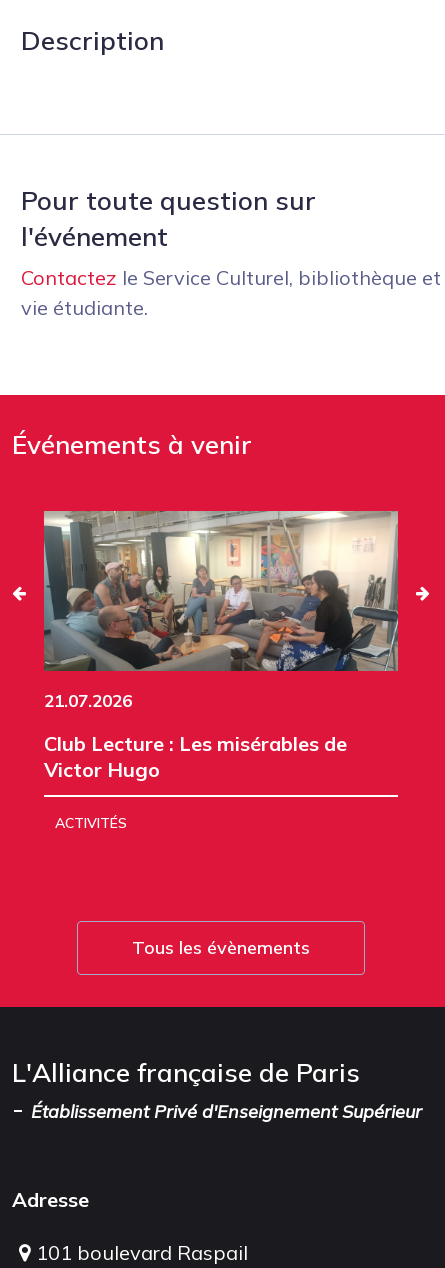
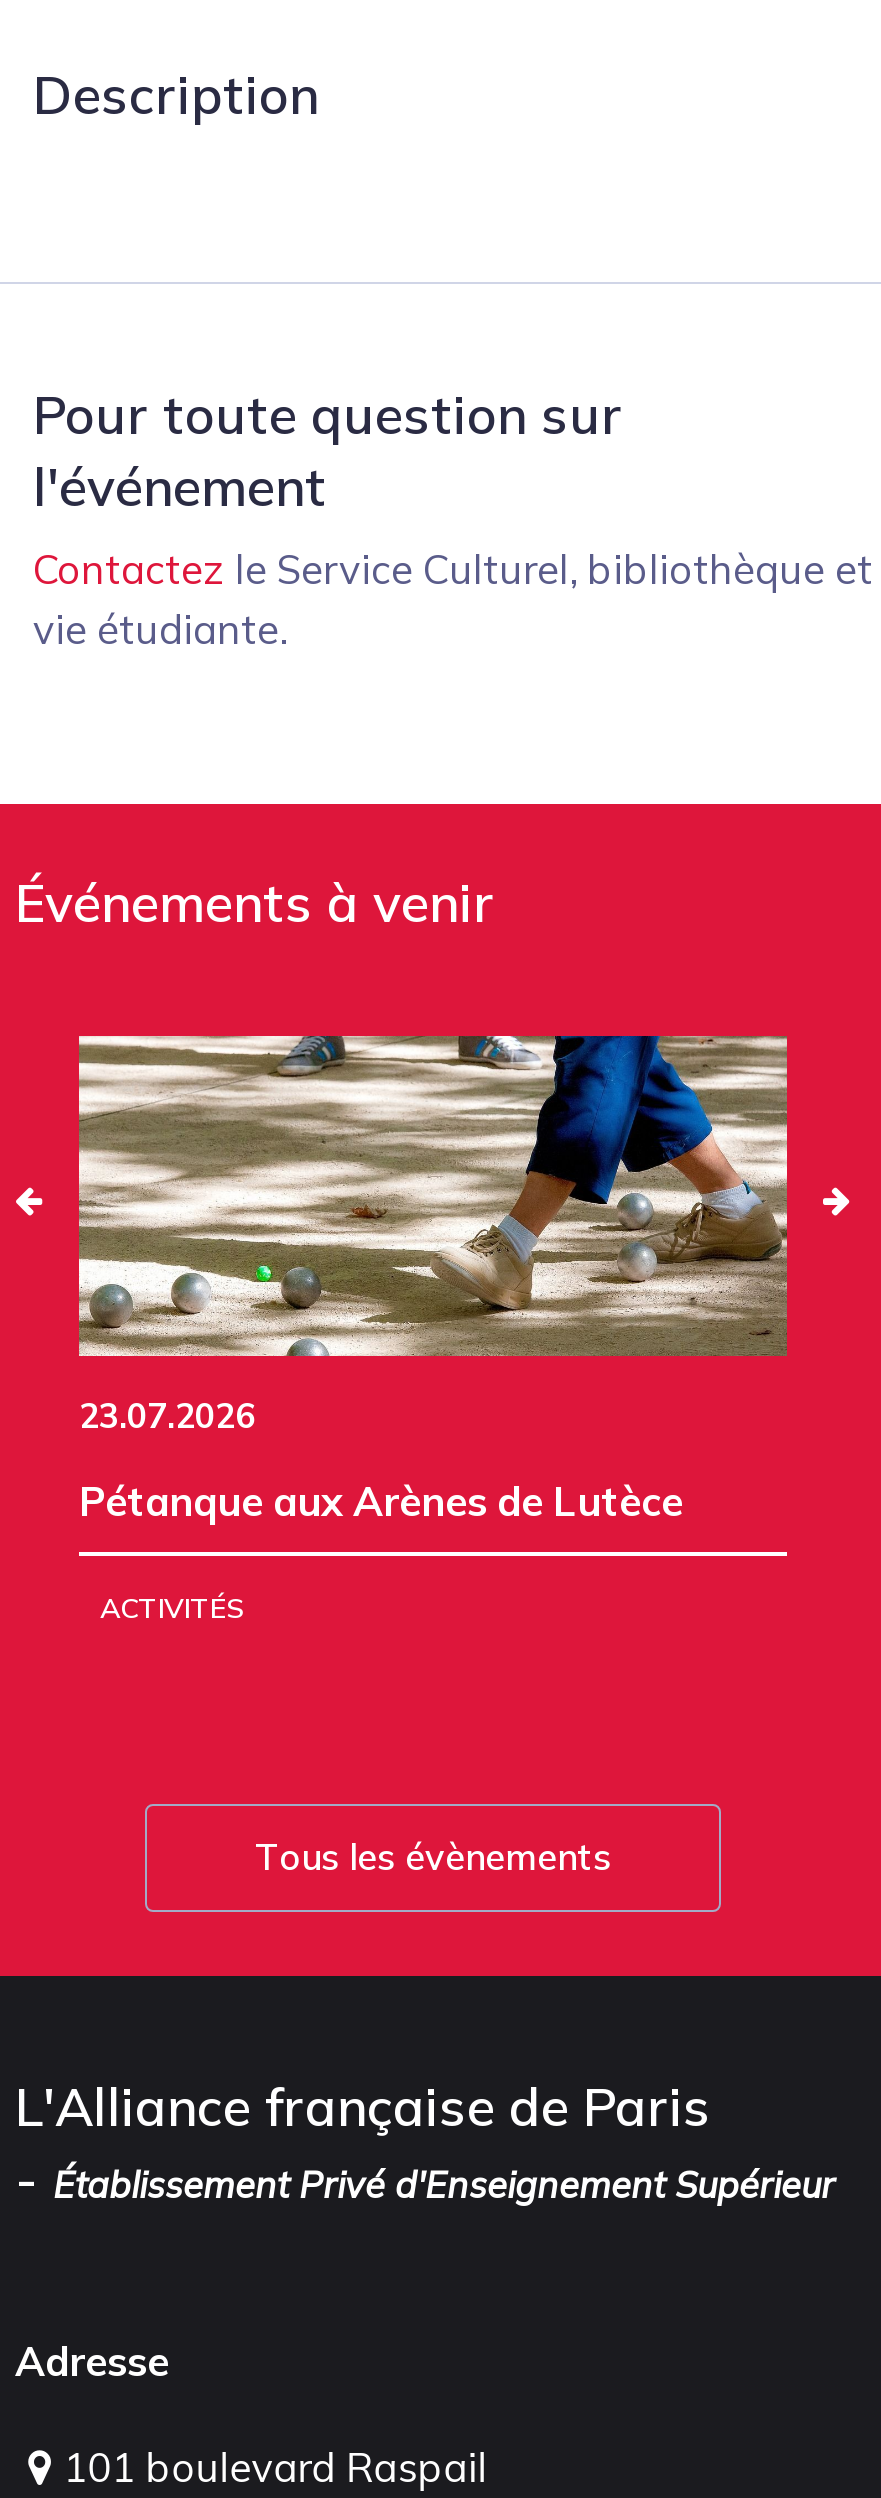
[43,510,399,711] [image] | 21.07.2026 -> [77,1034,789,1435] [image] | 23.07.2026
[44,731,347,782] Club Lecture : Les misérables de | Victor Hugo -> [79,1475,683,1525] Pétanque aux Arènes de Lutèce

